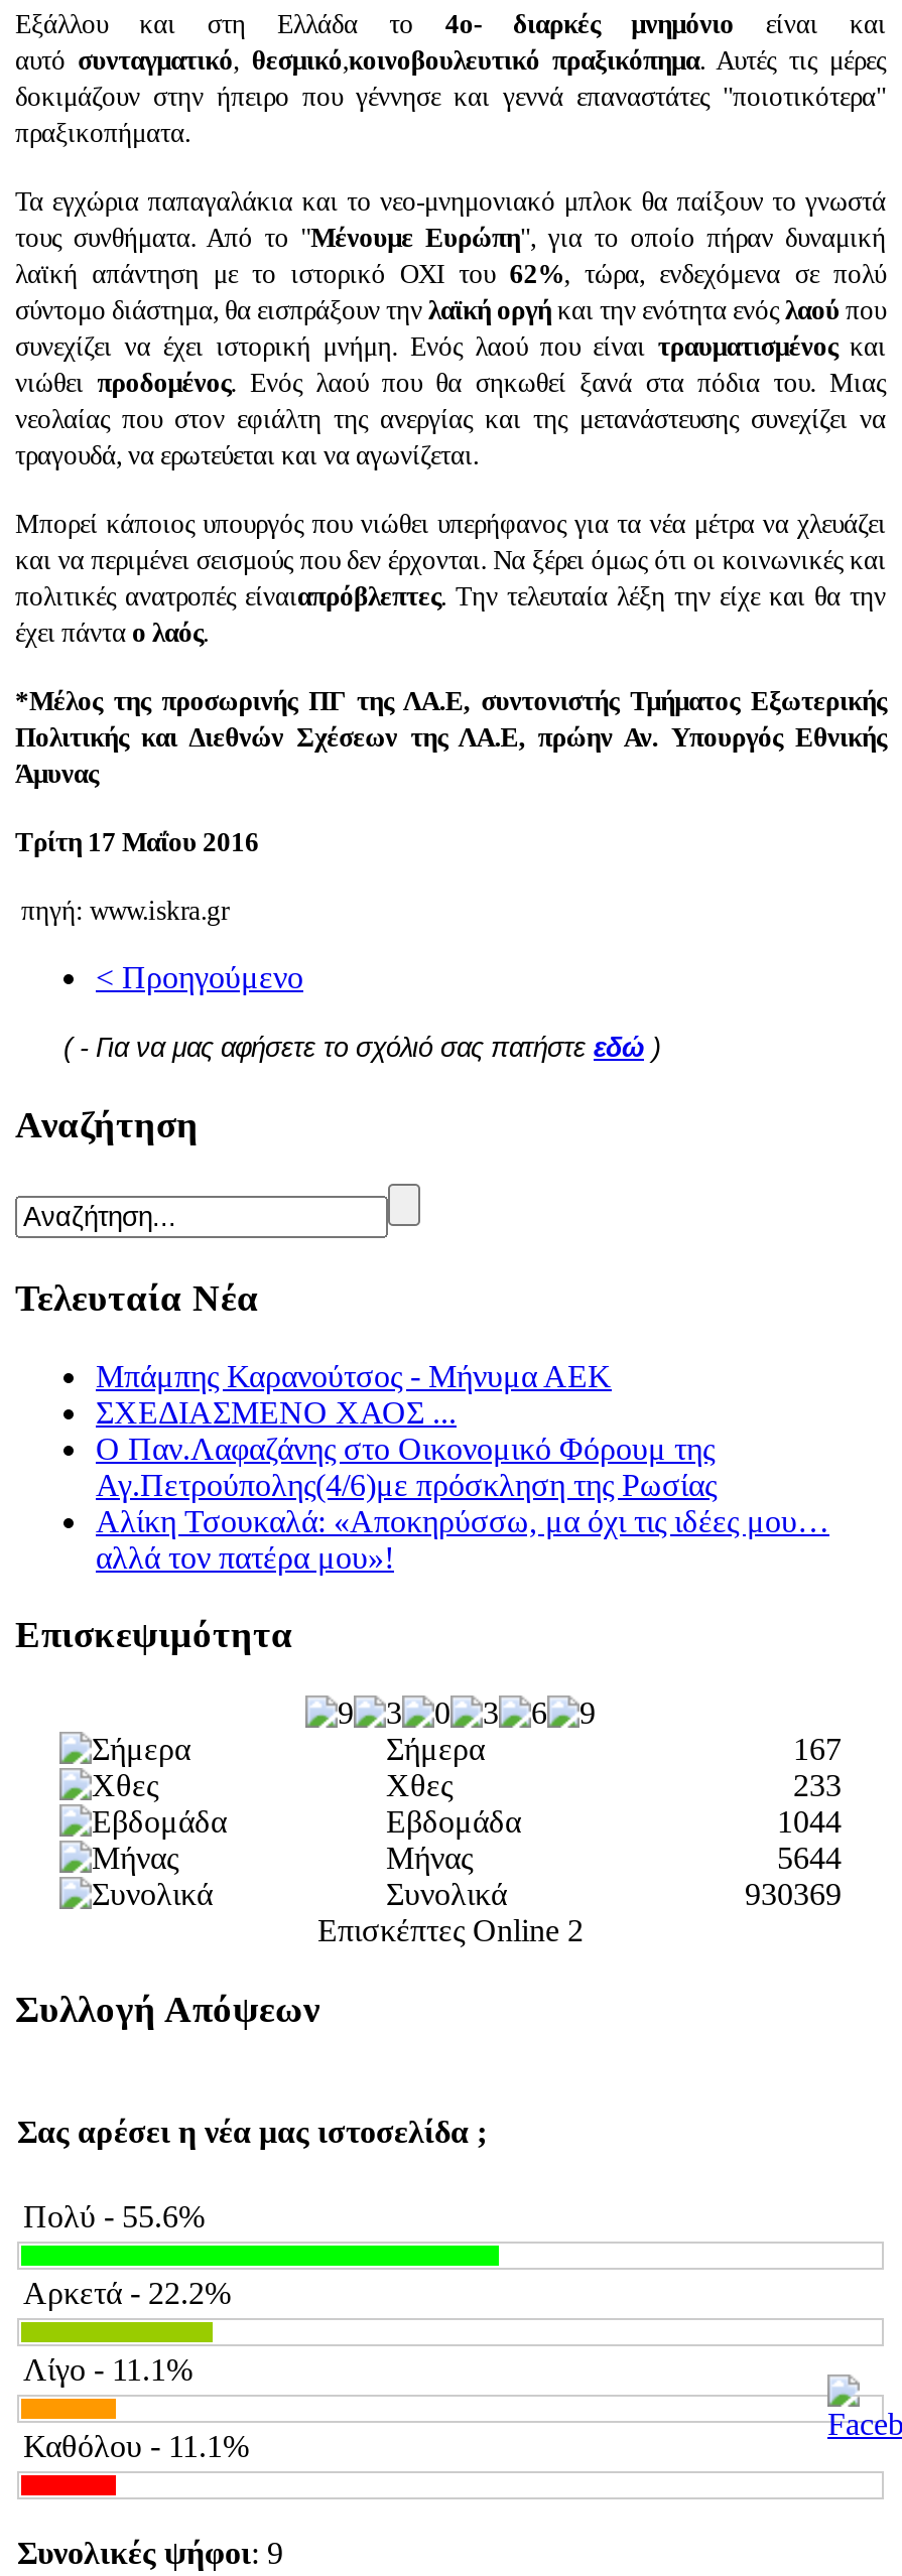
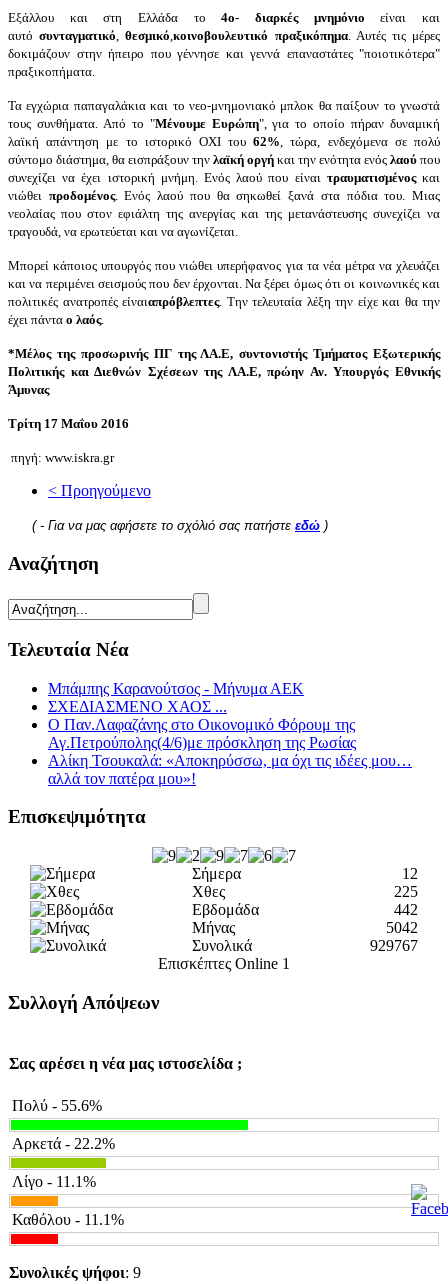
[793,1732,842,1766] 167 -> [402,865,418,882] 12
[793,1768,842,1802] 233 -> [394,883,418,900] 225
[777,1805,842,1839] 1044 -> [394,901,418,918] 442
[777,1841,842,1875] 5644 -> [386,919,418,936] 5042
[745,1877,842,1911] 930369 -> [370,937,418,954] 929767
[317,1913,584,1948] Επισκέπτες Online 2 -> [158,955,290,972] Επισκέπτες Online 1

